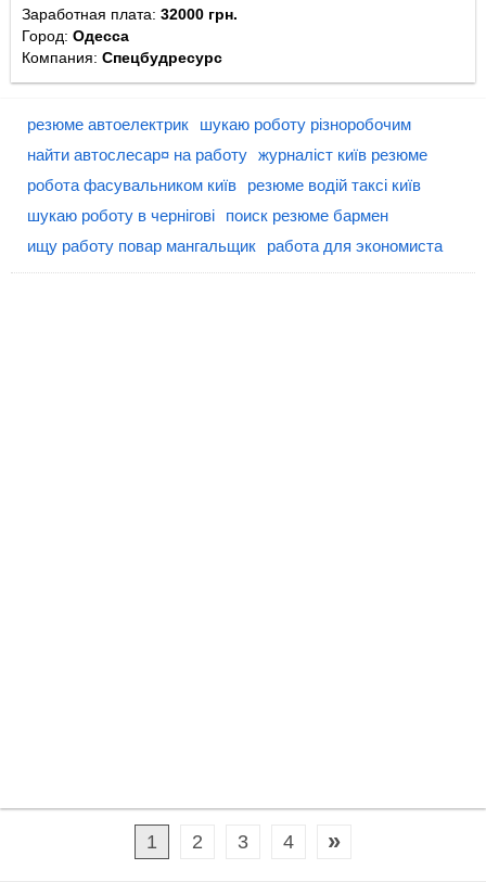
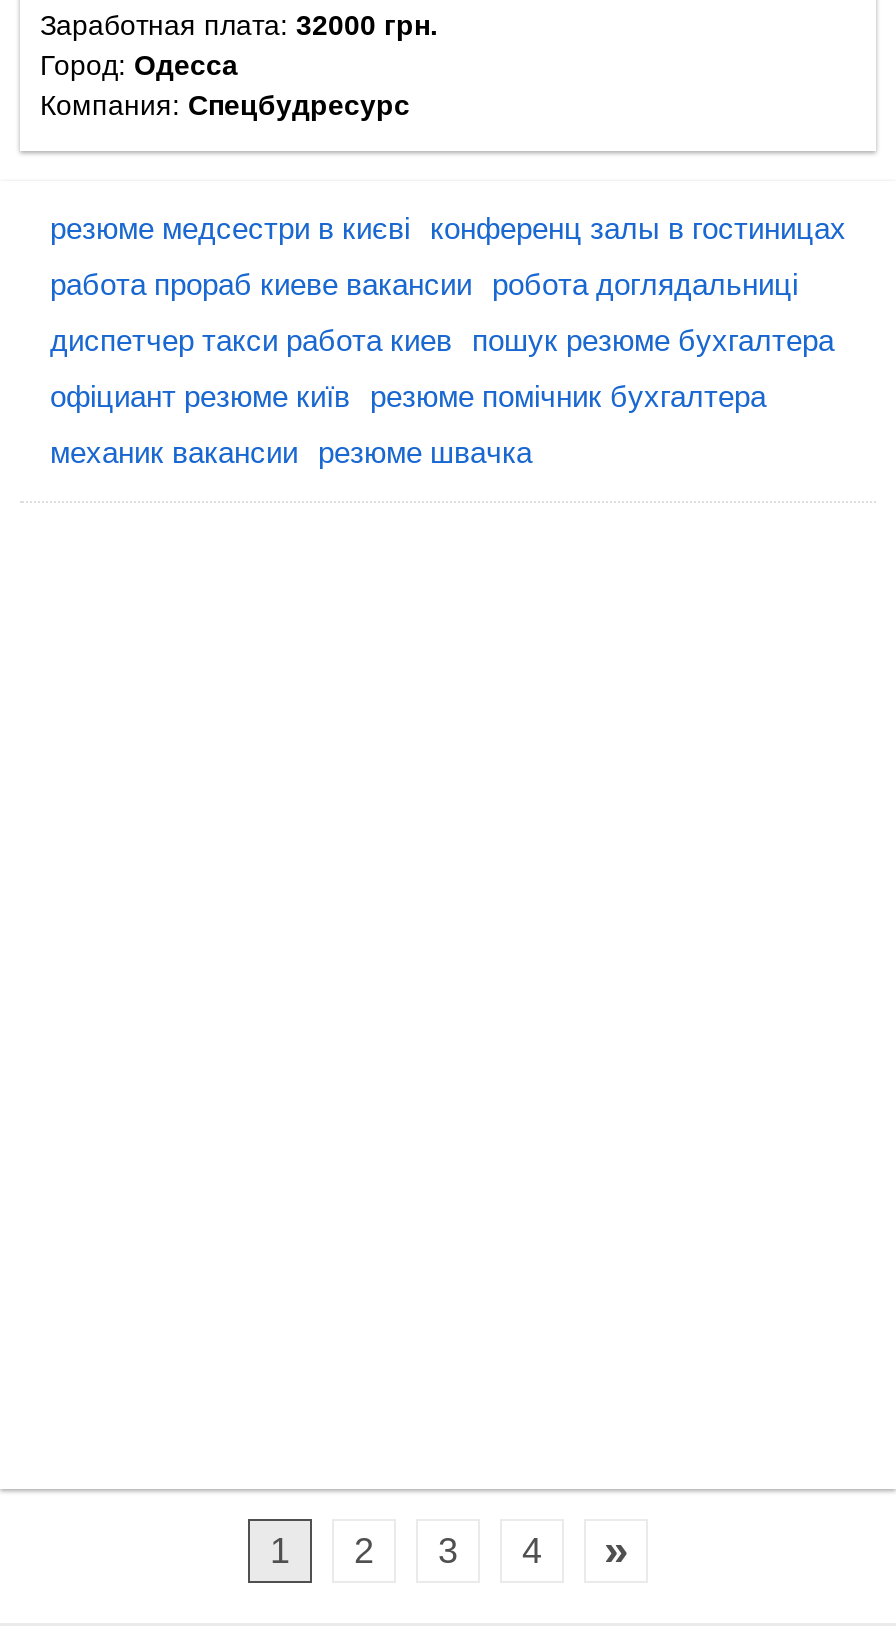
[27,115,411,133] резюме автоелектрик шукаю роботу різноробочим -> [50,211,846,245] резюме медсестри в києві конференц залы в гостиницах
[27,145,427,164] найти автослесар¤ на работу журналіст київ резюме -> [50,267,798,301] работа прораб киеве вакансии робота доглядальниці
[27,176,421,194] робота фасувальником київ резюме водій таксі київ -> [50,323,834,357] диспетчер такси работа киев пошук резюме бухгалтера
[27,206,388,224] шукаю роботу в чернігові поиск резюме бармен -> [50,379,766,413] офіциант резюме київ резюме помічник бухгалтера
[27,236,443,255] ищу работу повар мангальщик работа для экономиста -> [50,435,532,469] механик вакансии резюме швачка

